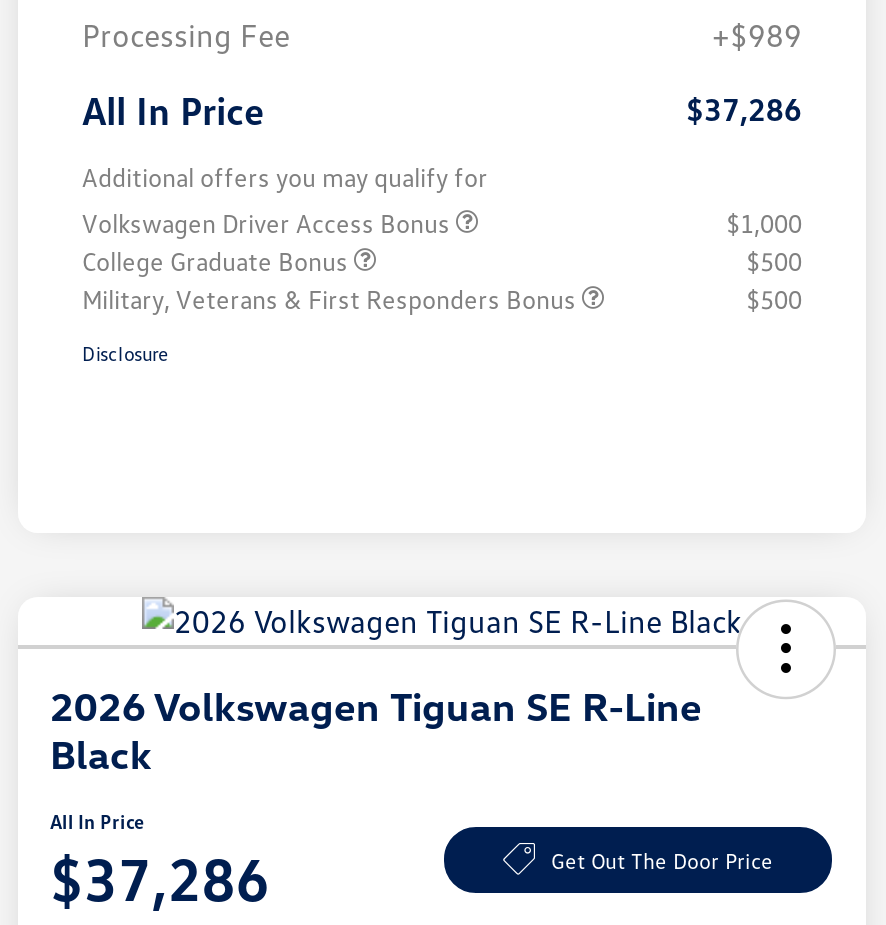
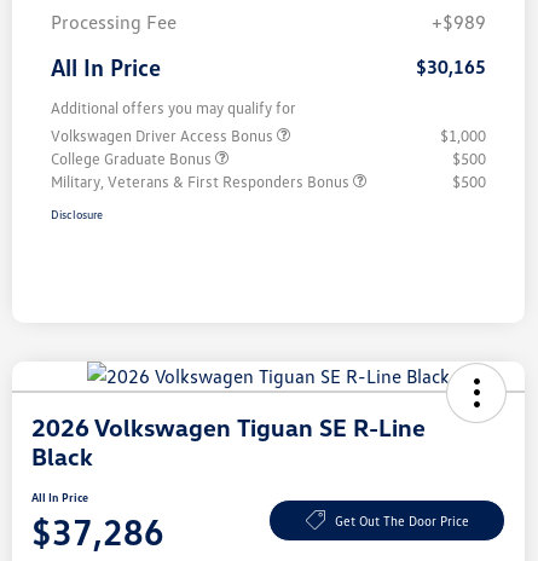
[686,89,802,129] $37,286 -> [416,55,486,79] $30,165

